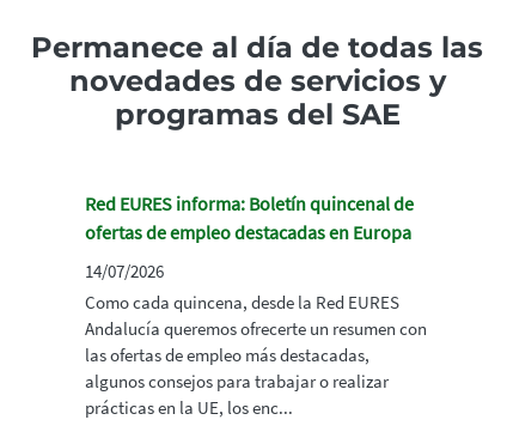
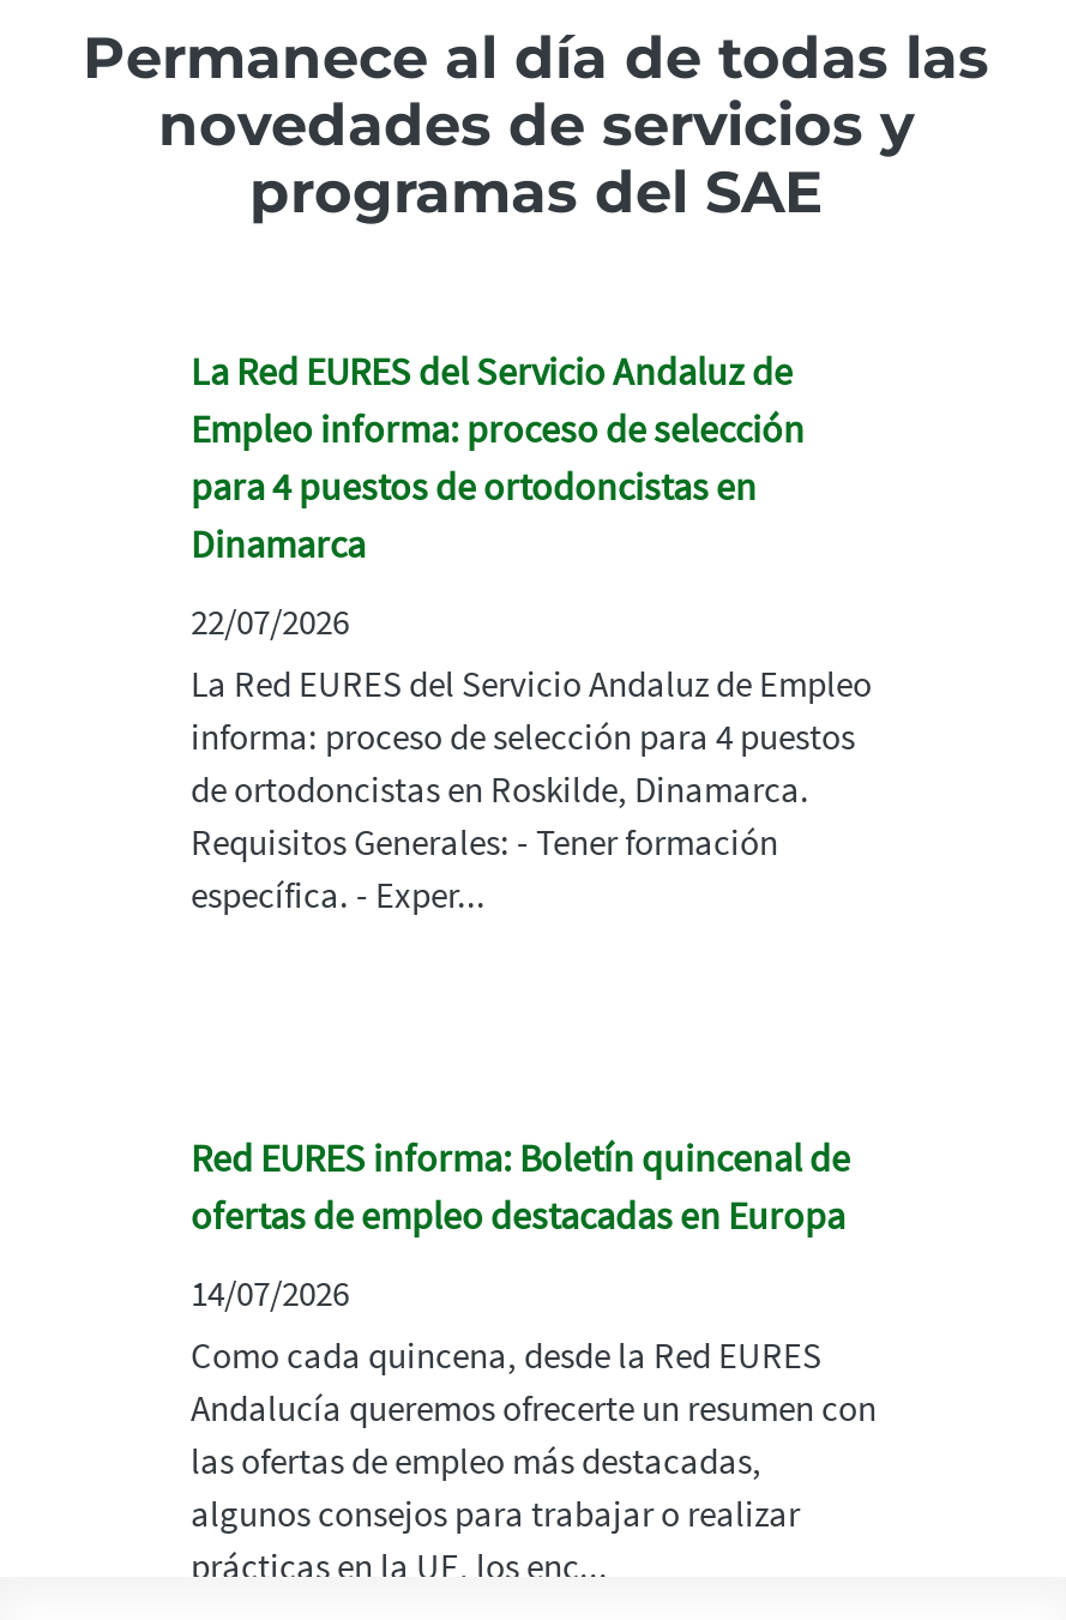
none -> [191,347,872,917] La Red EURES del Servicio Andaluz de | Empleo informa: proceso de selección | para 4 puestos de ortodoncistas en | Dinamarca | 22/07/2026 | La Red EURES del Servicio Andaluz de Empleo | informa: proceso de selección para 4 puestos | de ortodoncistas en Roskilde, Dinamarca. | Requisitos Generales: - Tener formación | específica. - Exper...

